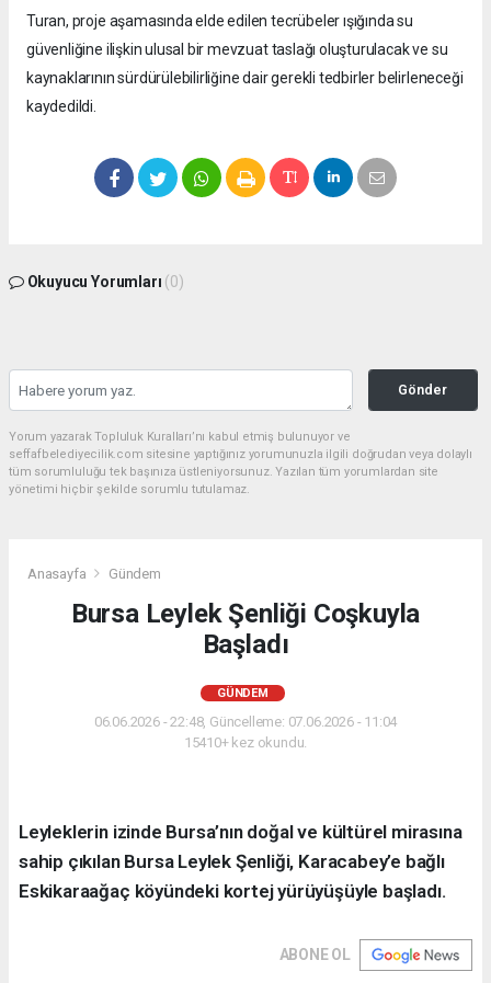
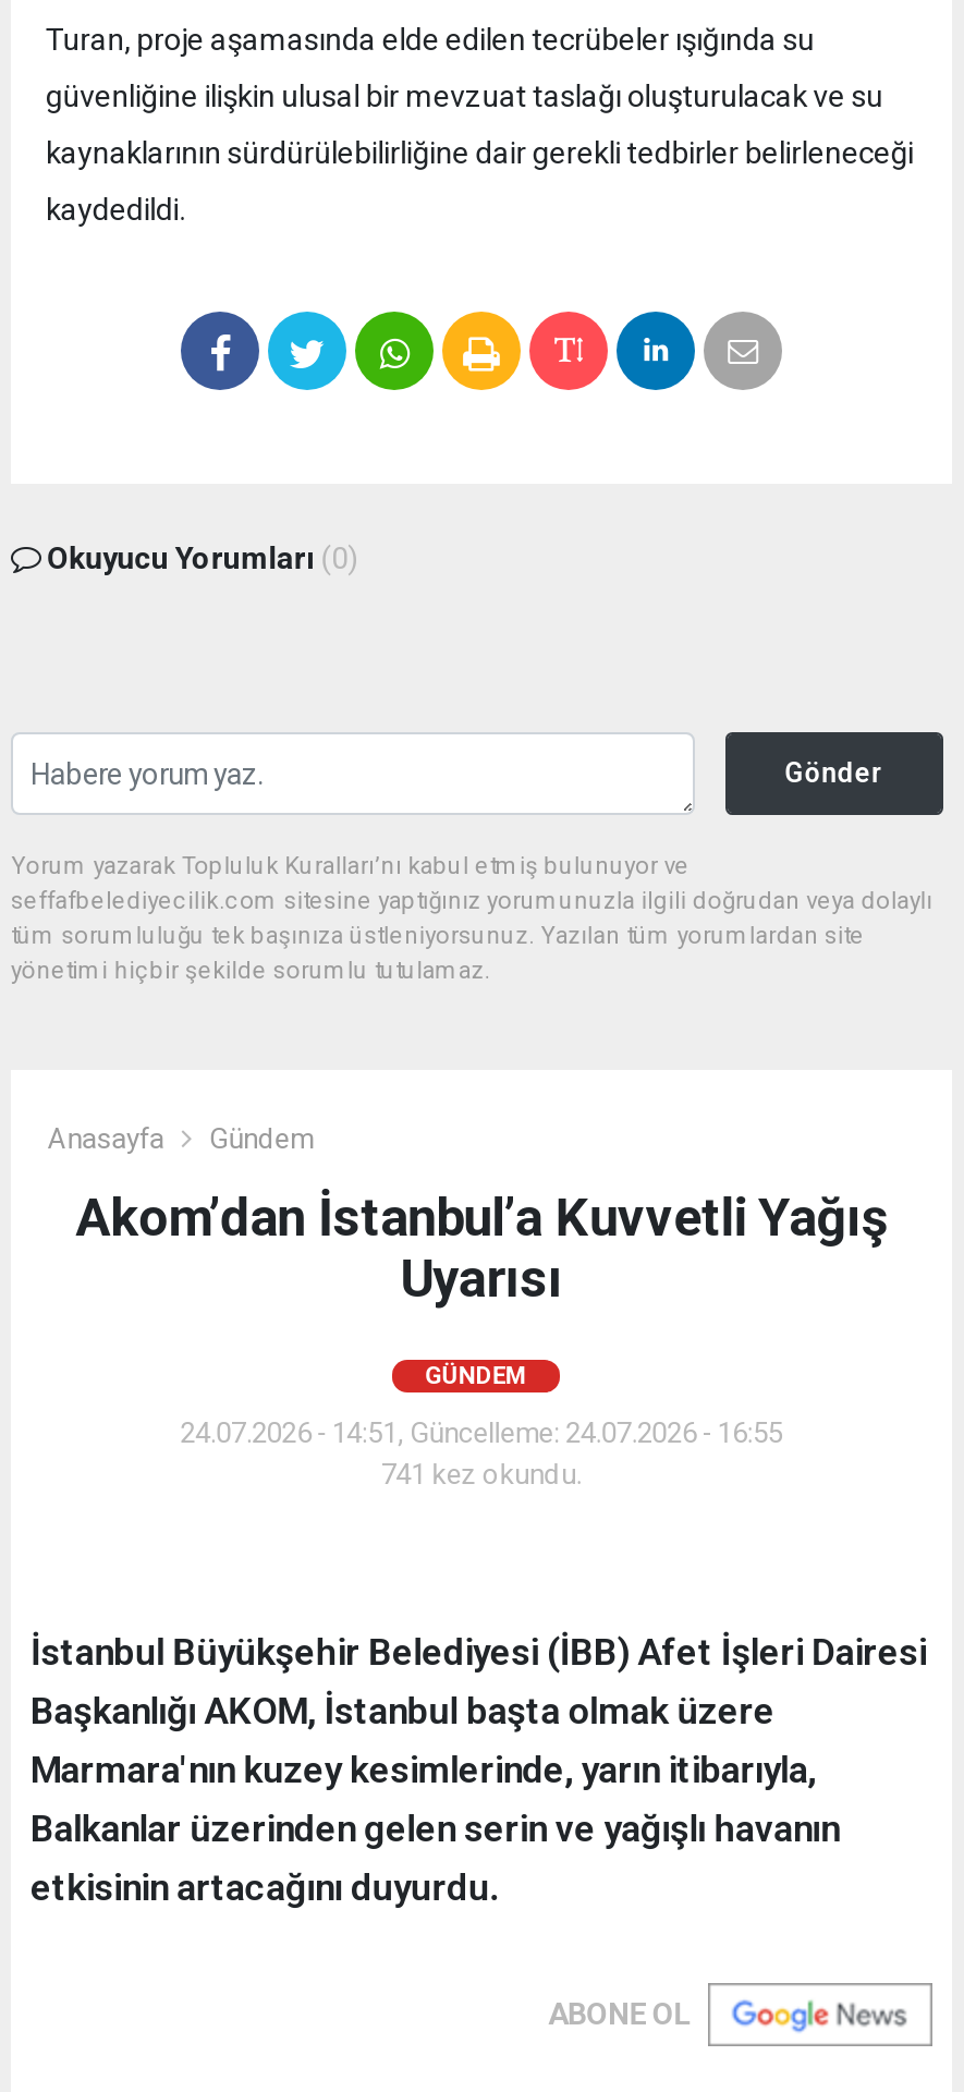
[71,598,420,660] Bursa Leylek Şenliği Coşkuyla | Başladı -> [76,1188,887,1310] Akom’dan İstanbul’a Kuvvetli Yağış | Uyarısı
[94,713,397,751] 06.06.2026 - 22:48, Güncelleme: 07.06.2026 - 11:04 | 15410+ kez okundu. -> [180,1416,783,1491] 24.07.2026 - 14:51, Güncelleme: 24.07.2026 - 16:55 | 741 kez okundu.
[19,821,462,902] Leyleklerin izinde Bursa’nın doğal ve kültürel mirasına | sahip çıkılan Bursa Leylek Şenliği, Karacabey’e bağlı | Eskikaraağaç köyündeki kortej yürüyüşüyle başladı. -> [30,1630,926,1909] İstanbul Büyükşehir Belediyesi (İBB) Afet İşleri Dairesi | Başkanlığı AKOM, İstanbul başta olmak üzere | Marmara'nın kuzey kesimlerinde, yarın itibarıyla, | Balkanlar üzerinden gelen serin ve yağışlı havanın | etkisinin artacağını duyurdu.

